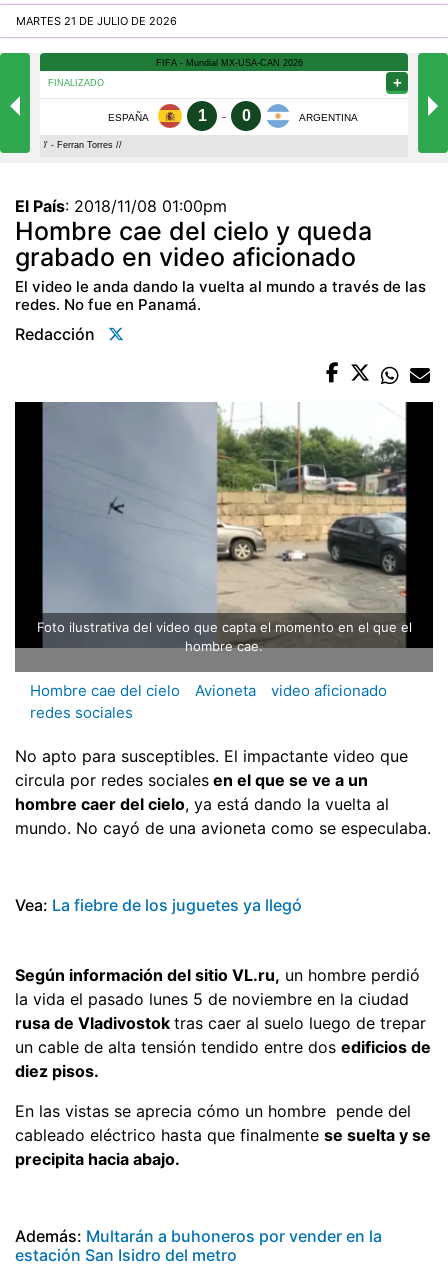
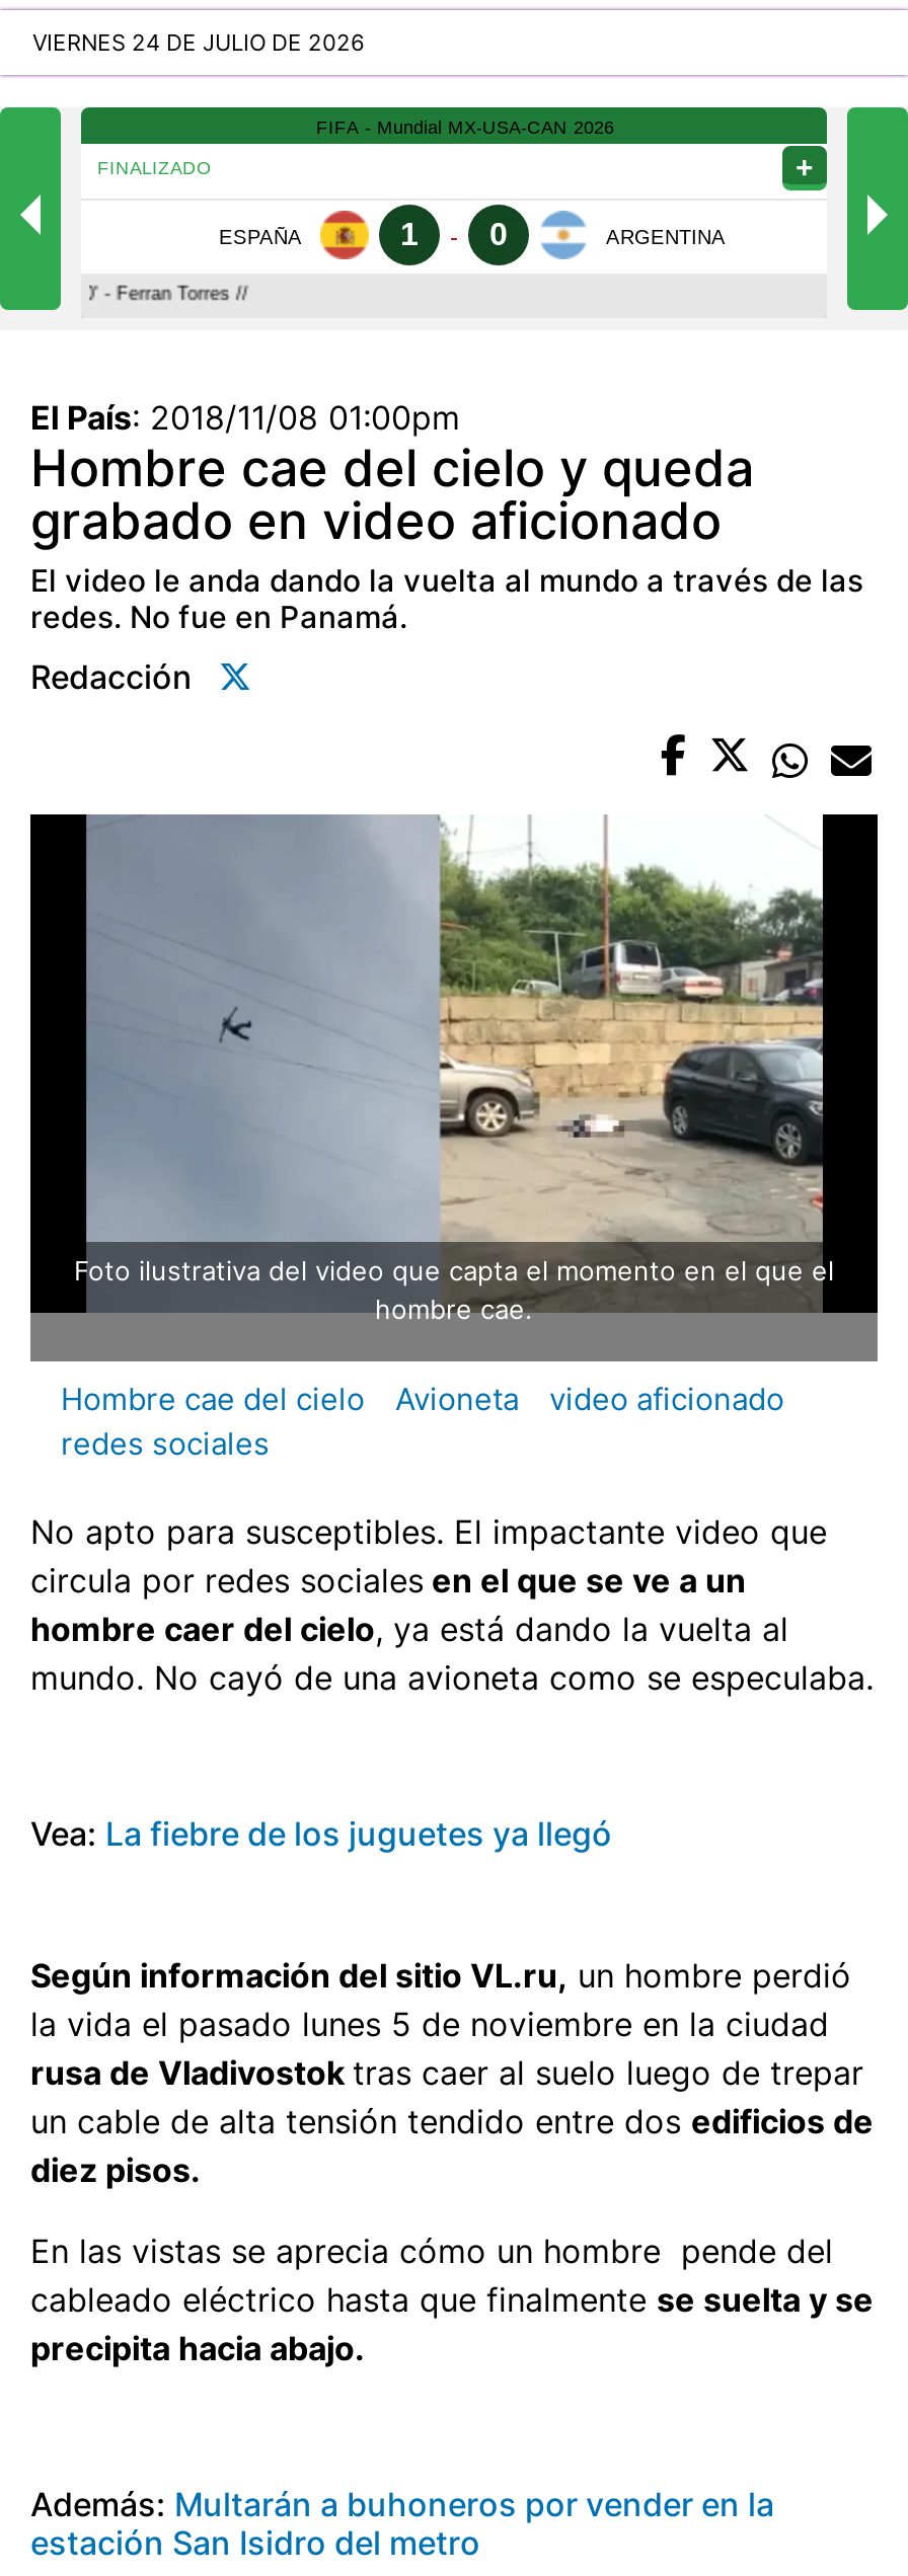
[16,14,177,28] MARTES 21 DE JULIO DE 2026 -> [32,29,365,58] VIERNES 24 DE JULIO DE 2026

